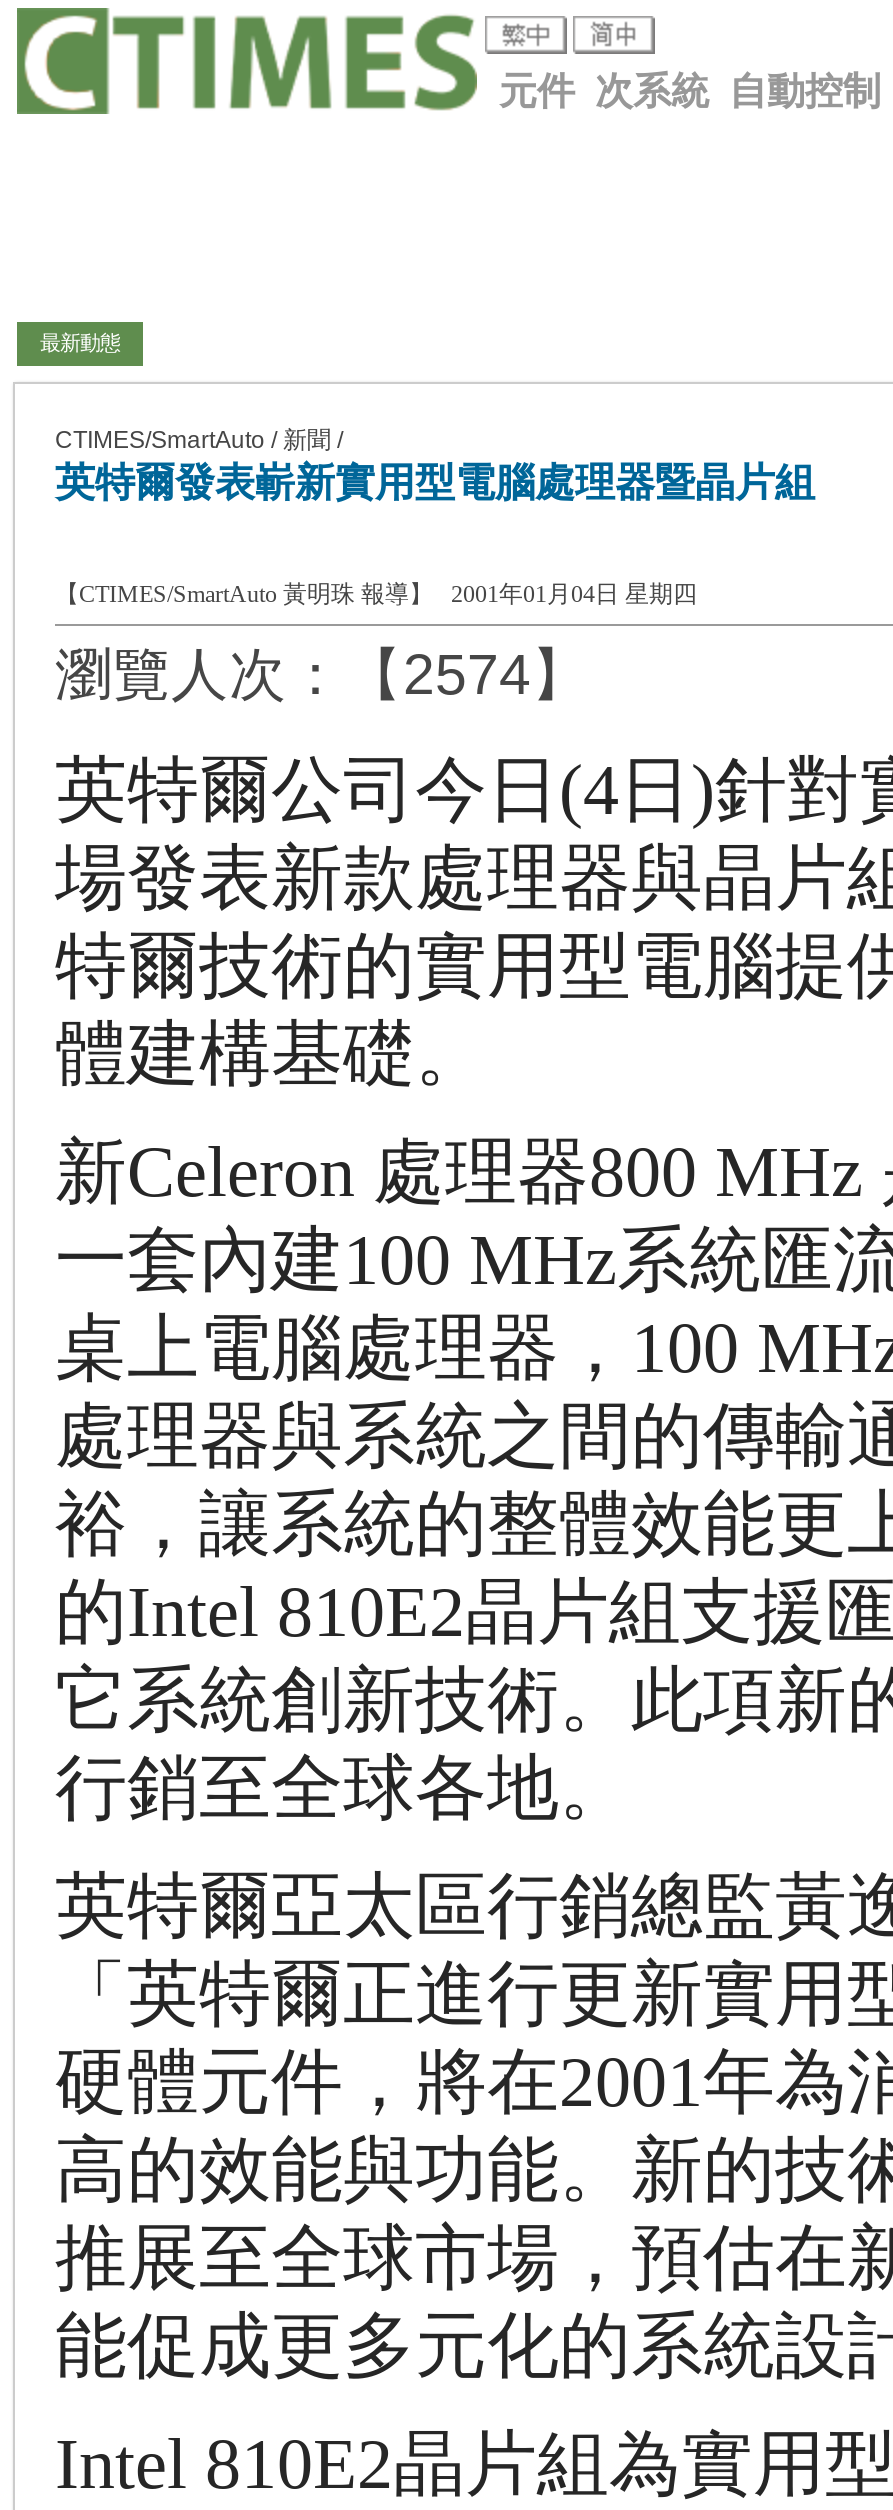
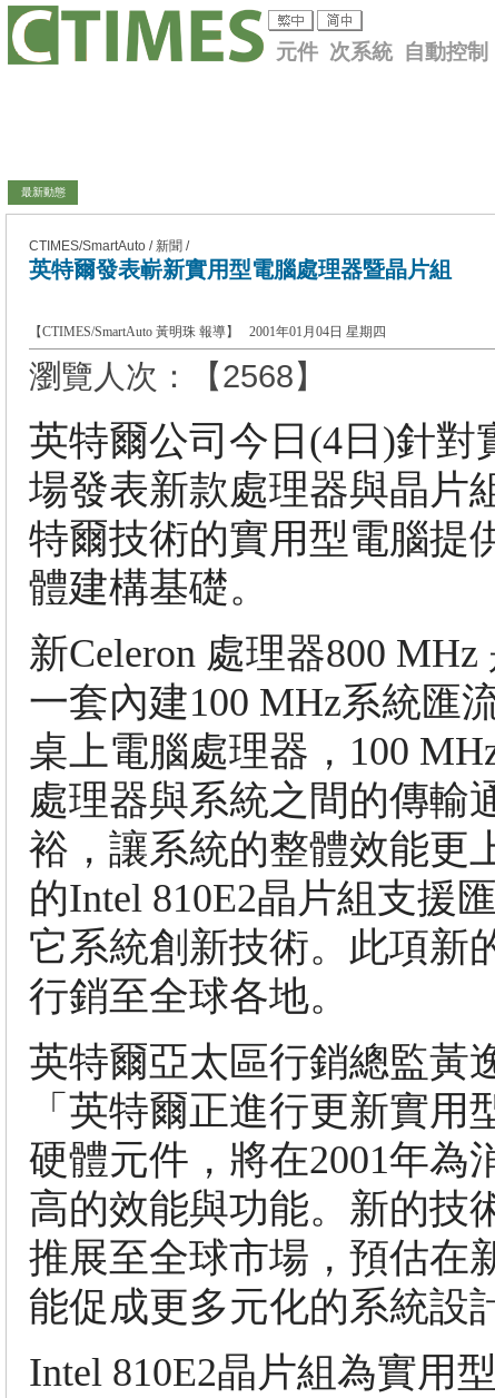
[55,643,589,707] 瀏覽人次：【2574】 -> [29,359,326,394] 瀏覽人次：【2568】

